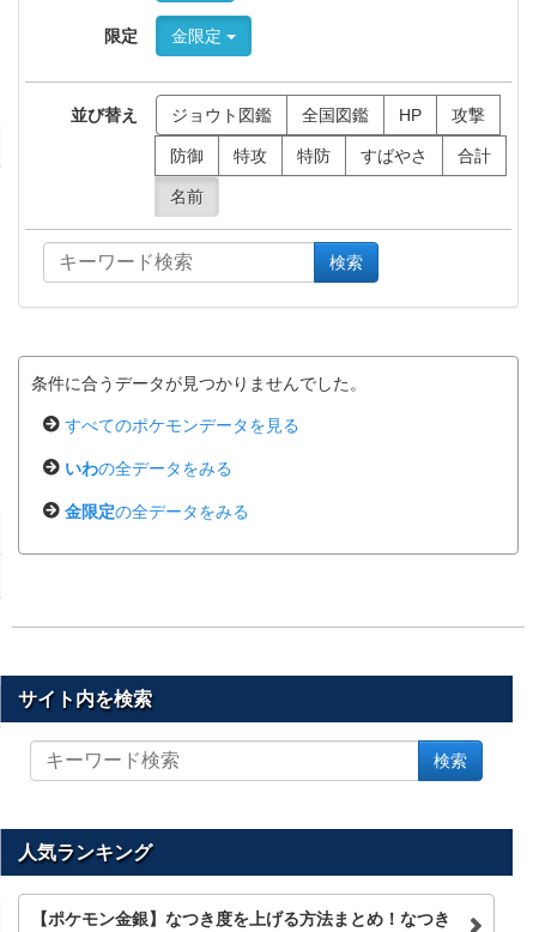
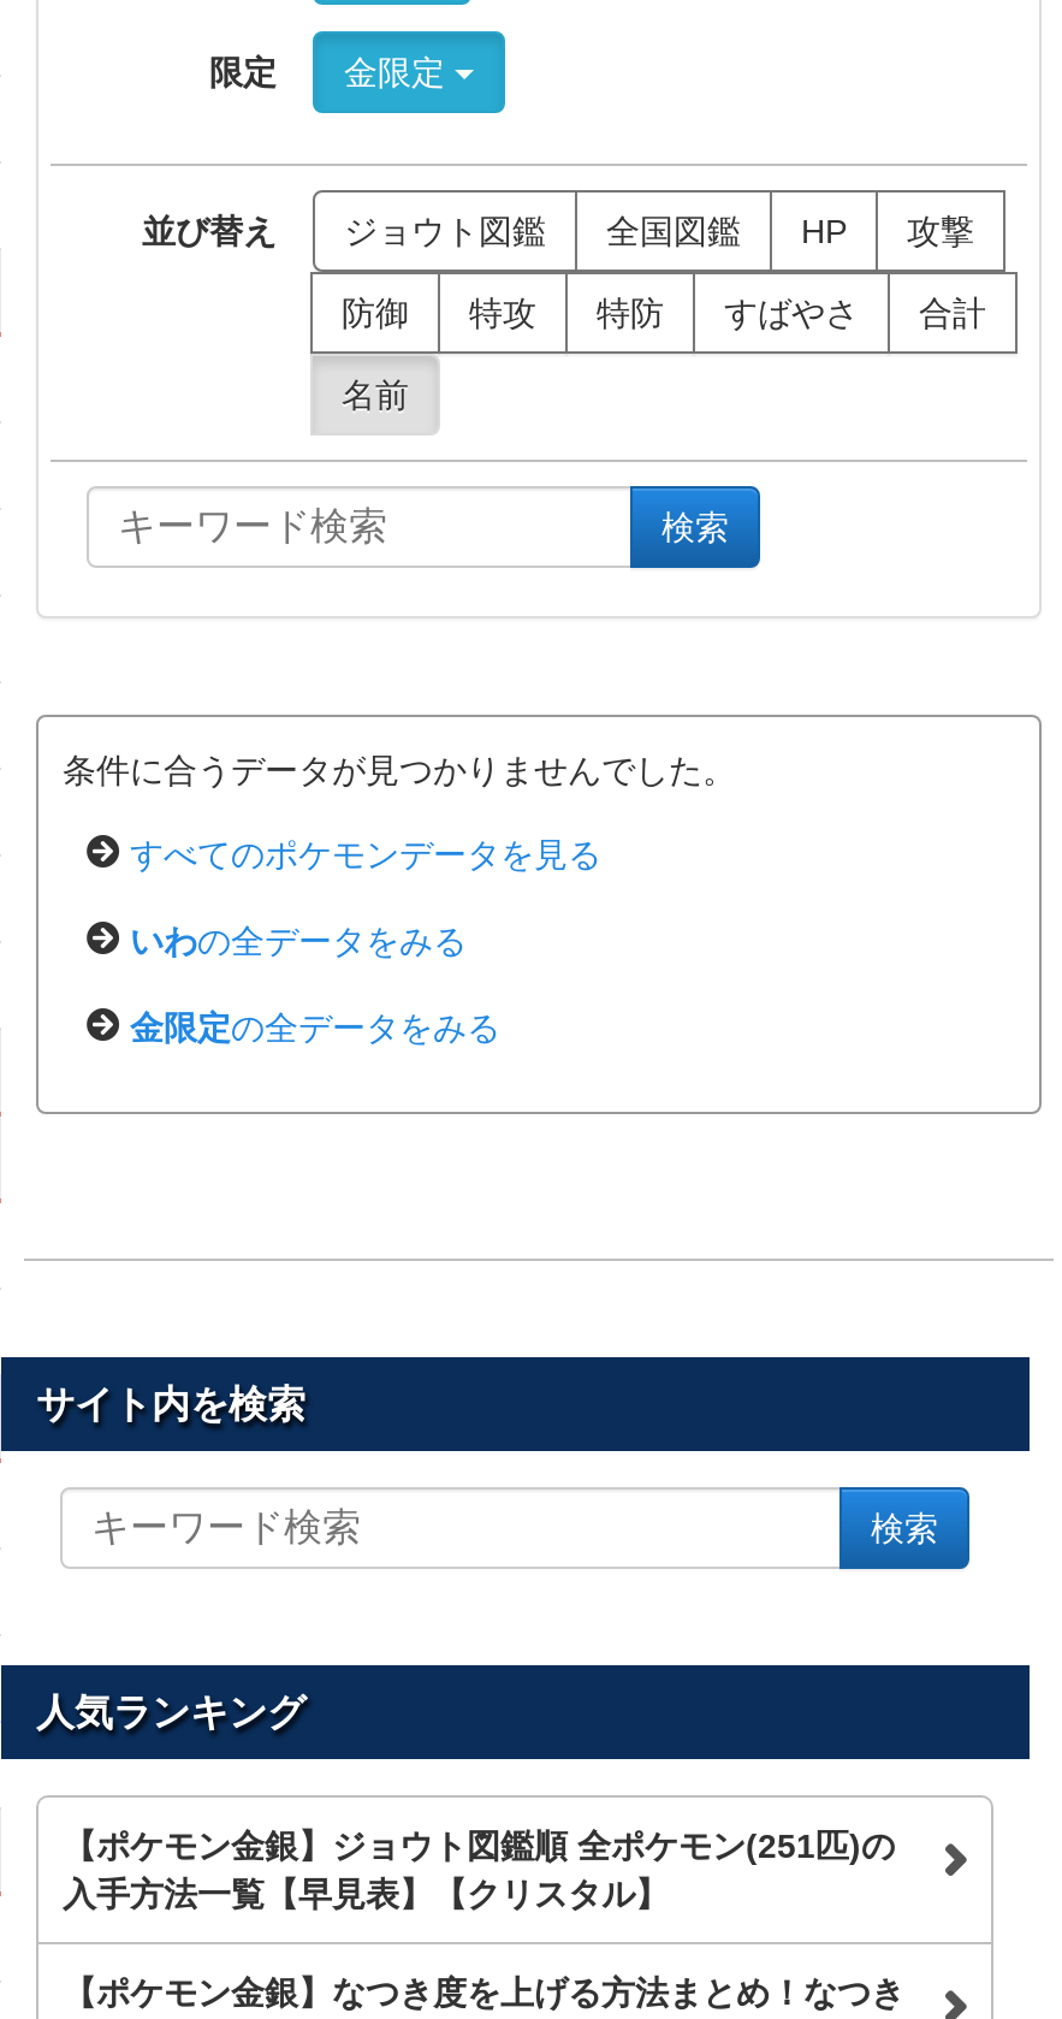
none -> [63,1827,895,1914] 【ポケモン金銀】ジョウト図鑑順 全ポケモン(251匹)の | 入手方法一覧【早見表】【クリスタル】

